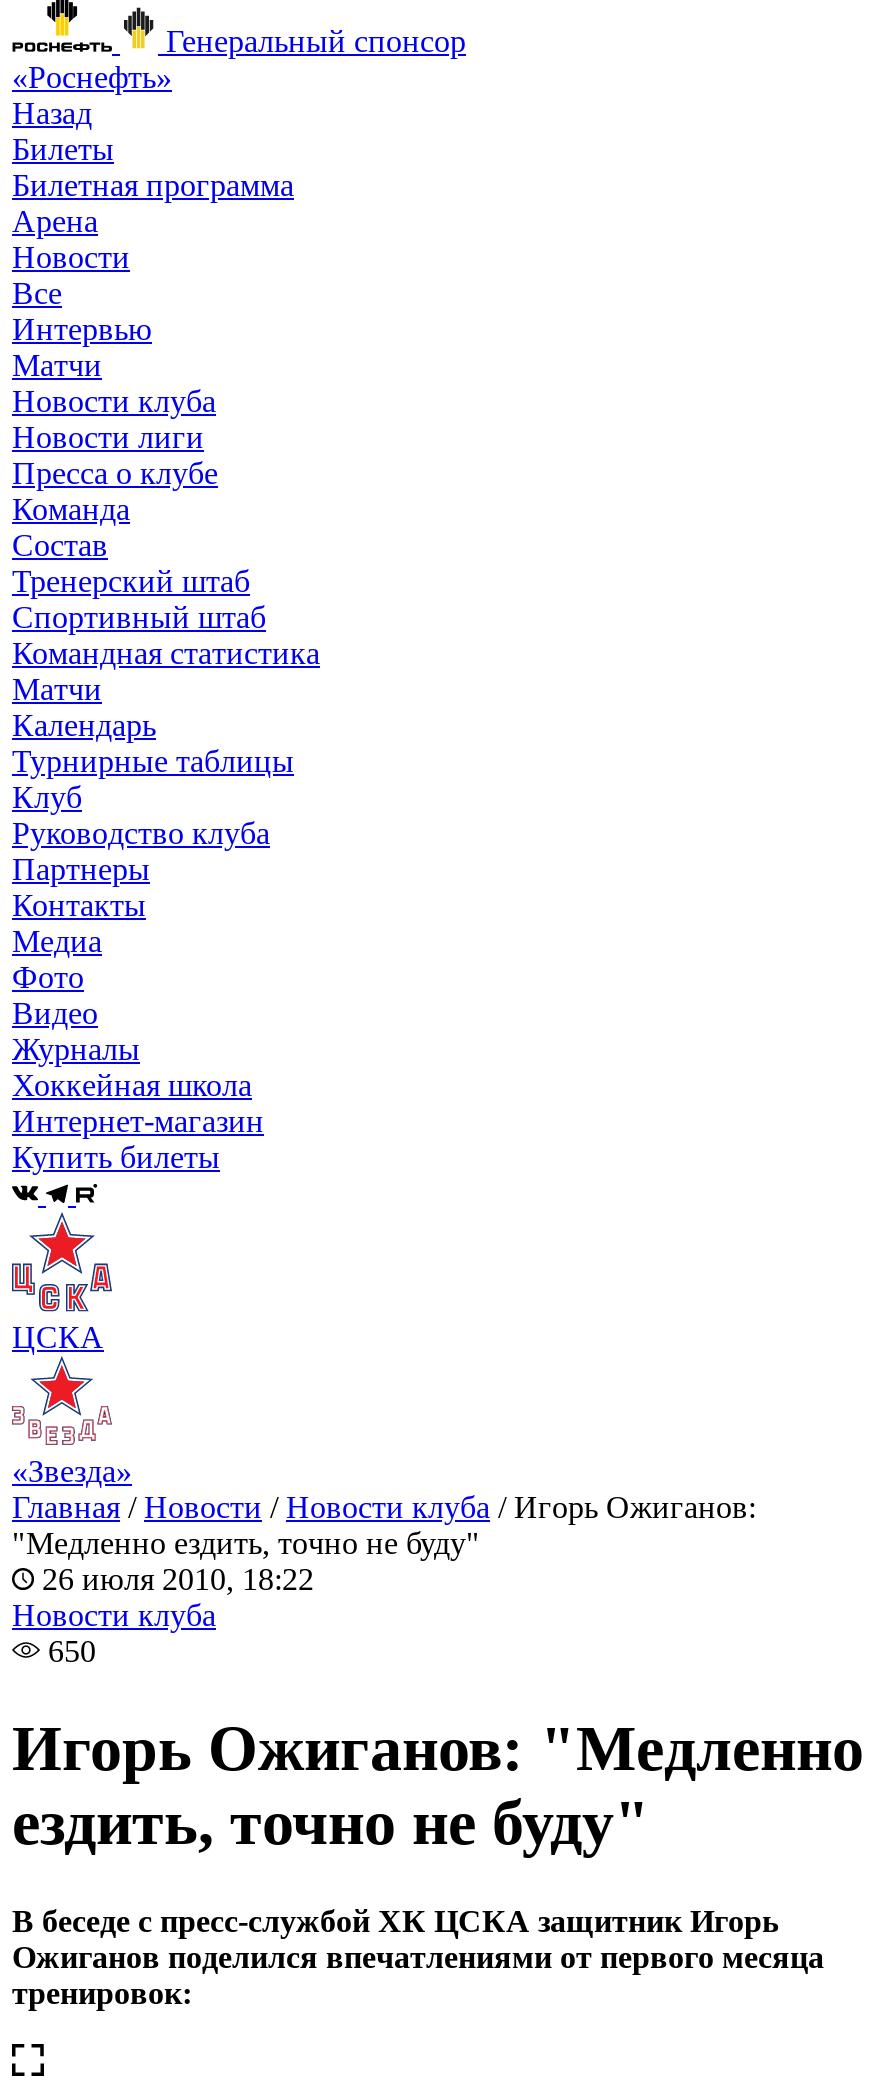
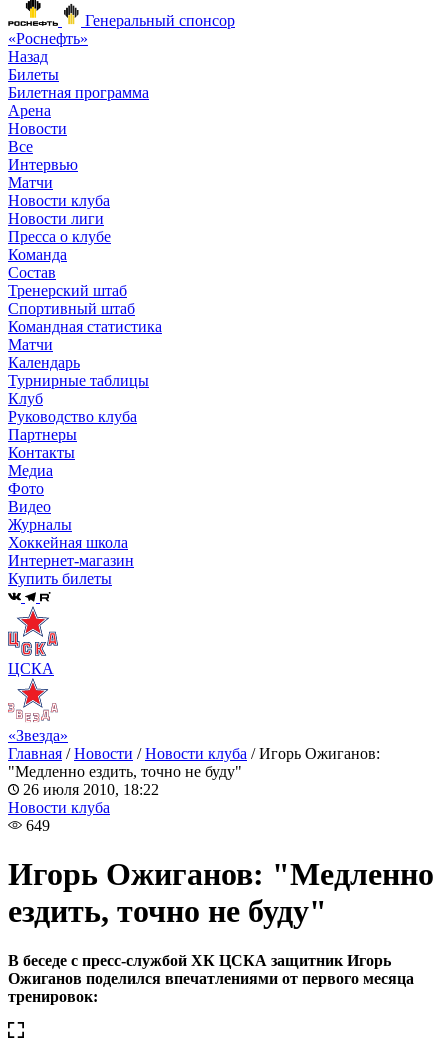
[40,1634,96,1668] 650 -> [22,817,50,834] 649

